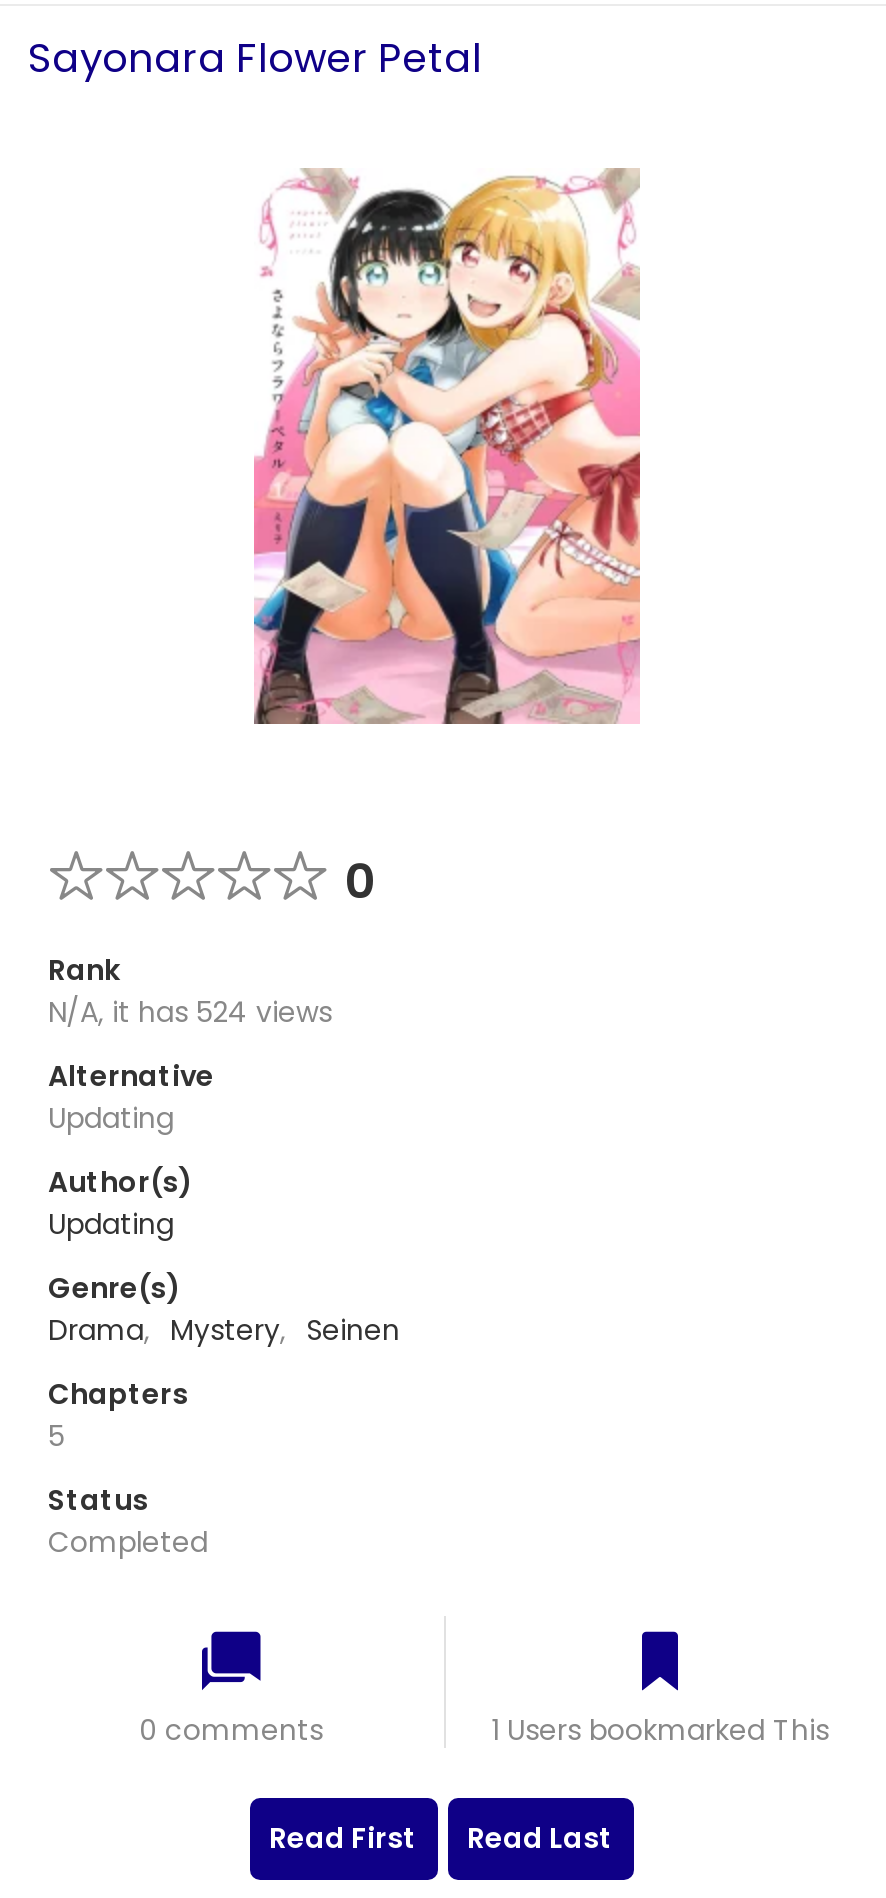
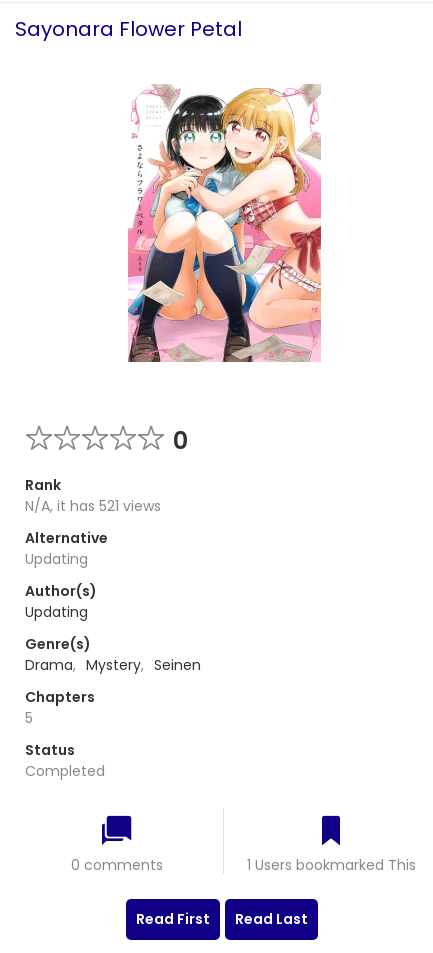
[48,992,332,1032] N/A, it has 524 views -> [25,496,161,516] N/A, it has 521 views

